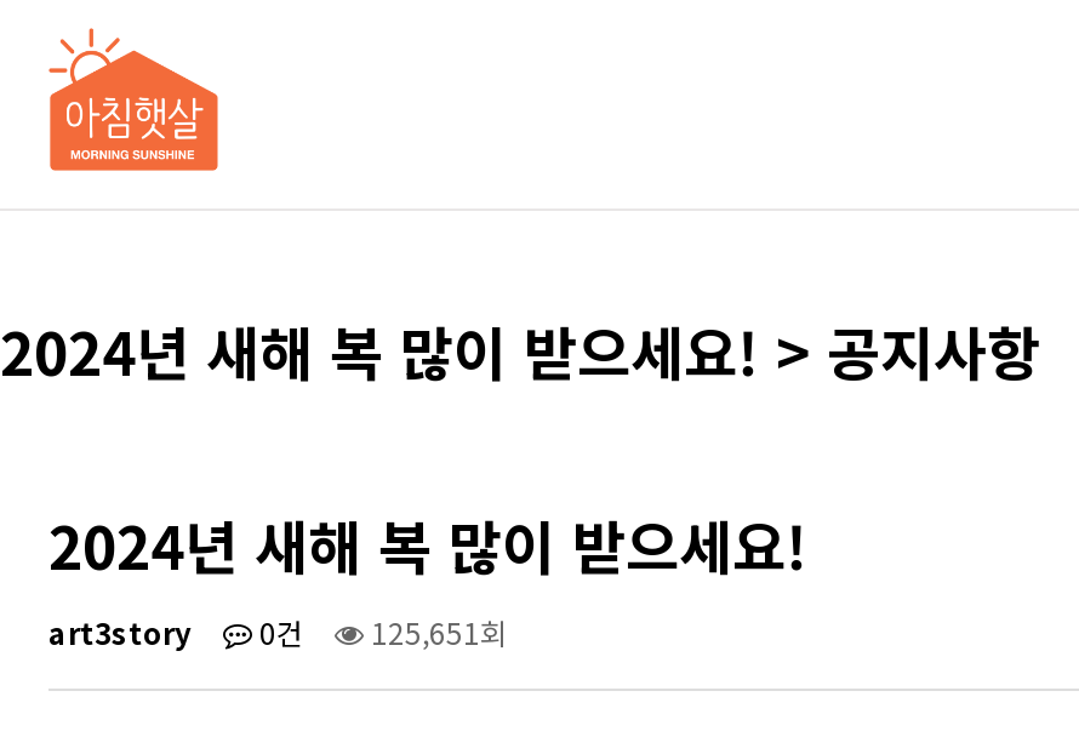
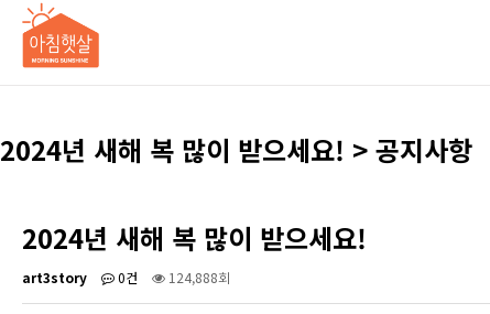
[48,611,507,652] art3story 0건 125,651회 -> [22,268,230,286] art3story 0건 124,888회

